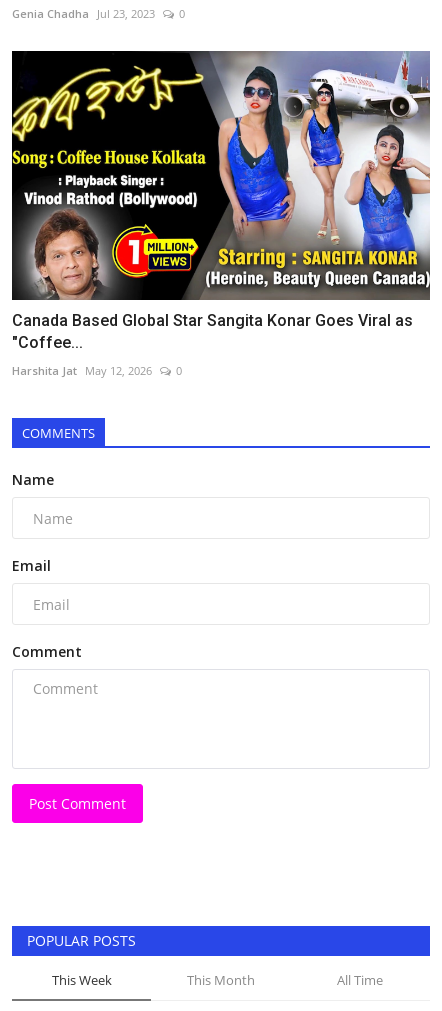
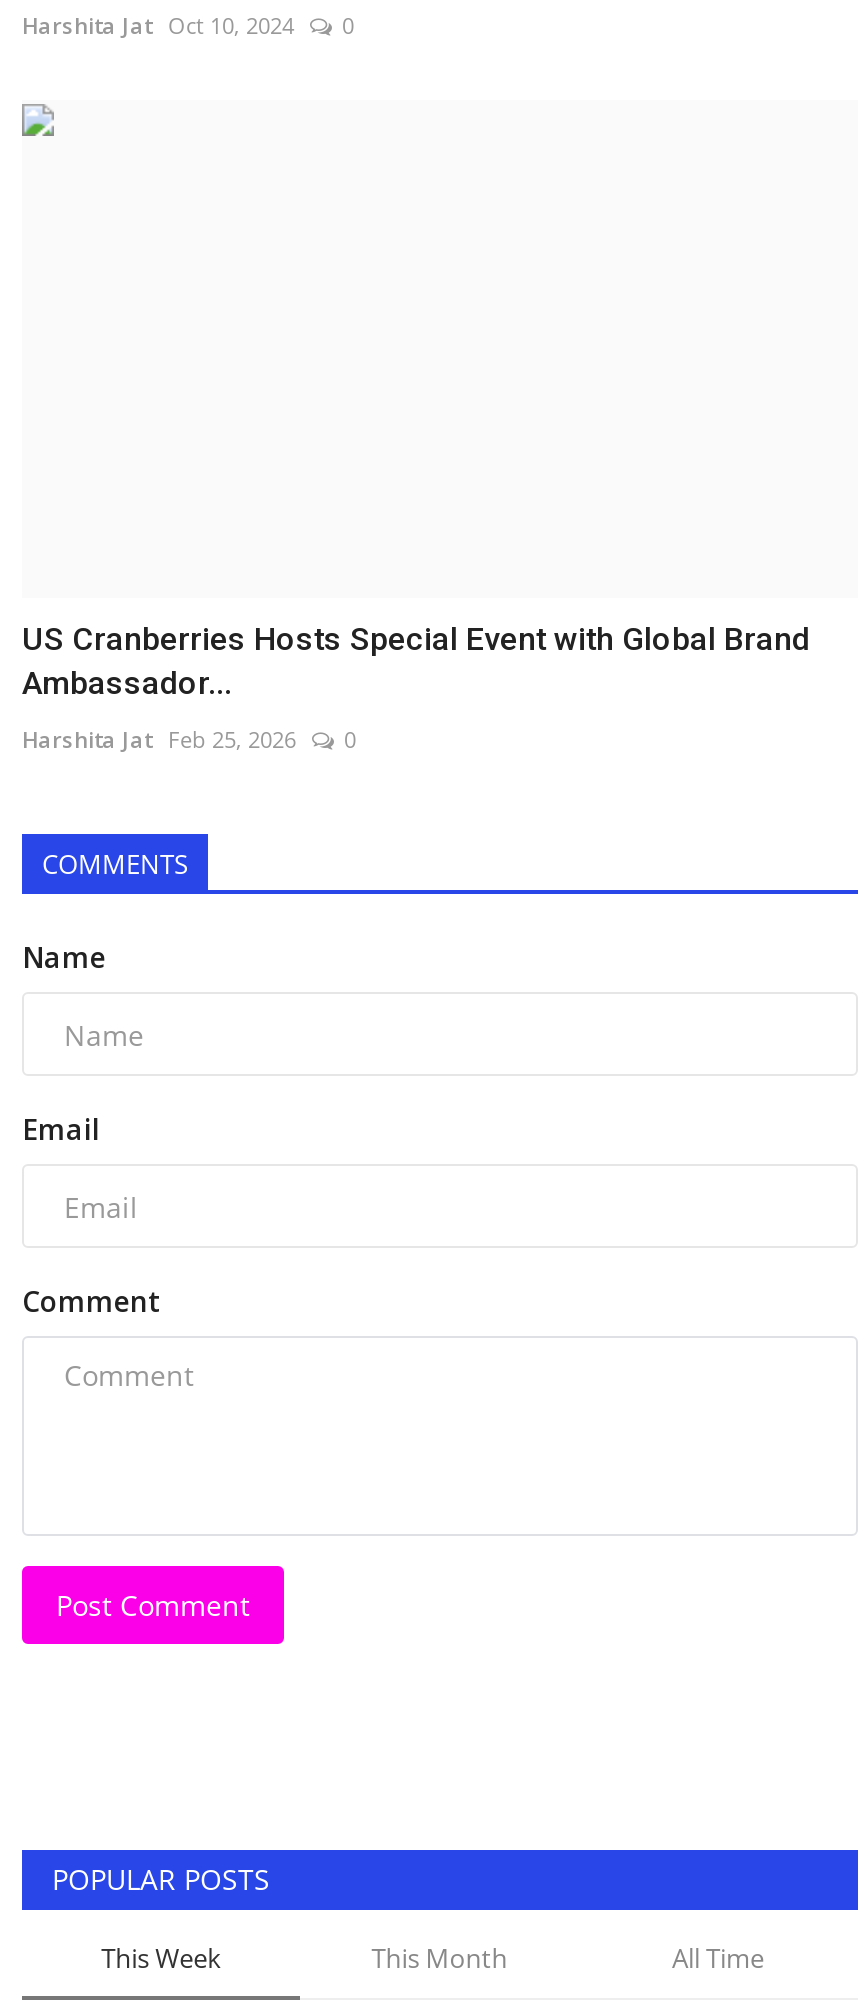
[12,6,155,21] Genia Chadha Jul 23, 2023 -> [22,11,294,41] Harshita Jat Oct 10, 2024
[11,50,431,301] [image] -> none
[12,311,413,352] Canada Based Global Star Sangita Konar Goes Viral as | "Coffee... -> [22,620,810,702] US Cranberries Hosts Special Event with Global Brand | Ambassador...
[12,363,152,378] Harshita Jat May 12, 2026 -> [22,724,296,754] Harshita Jat Feb 25, 2026

